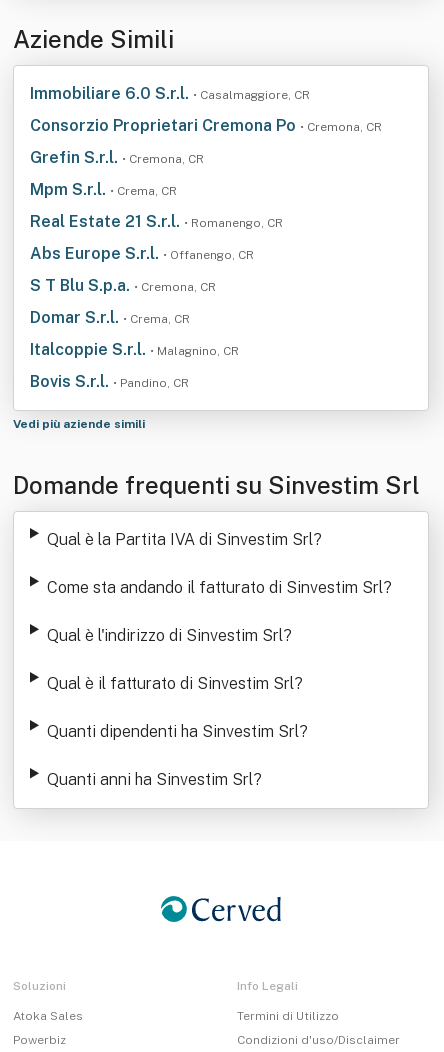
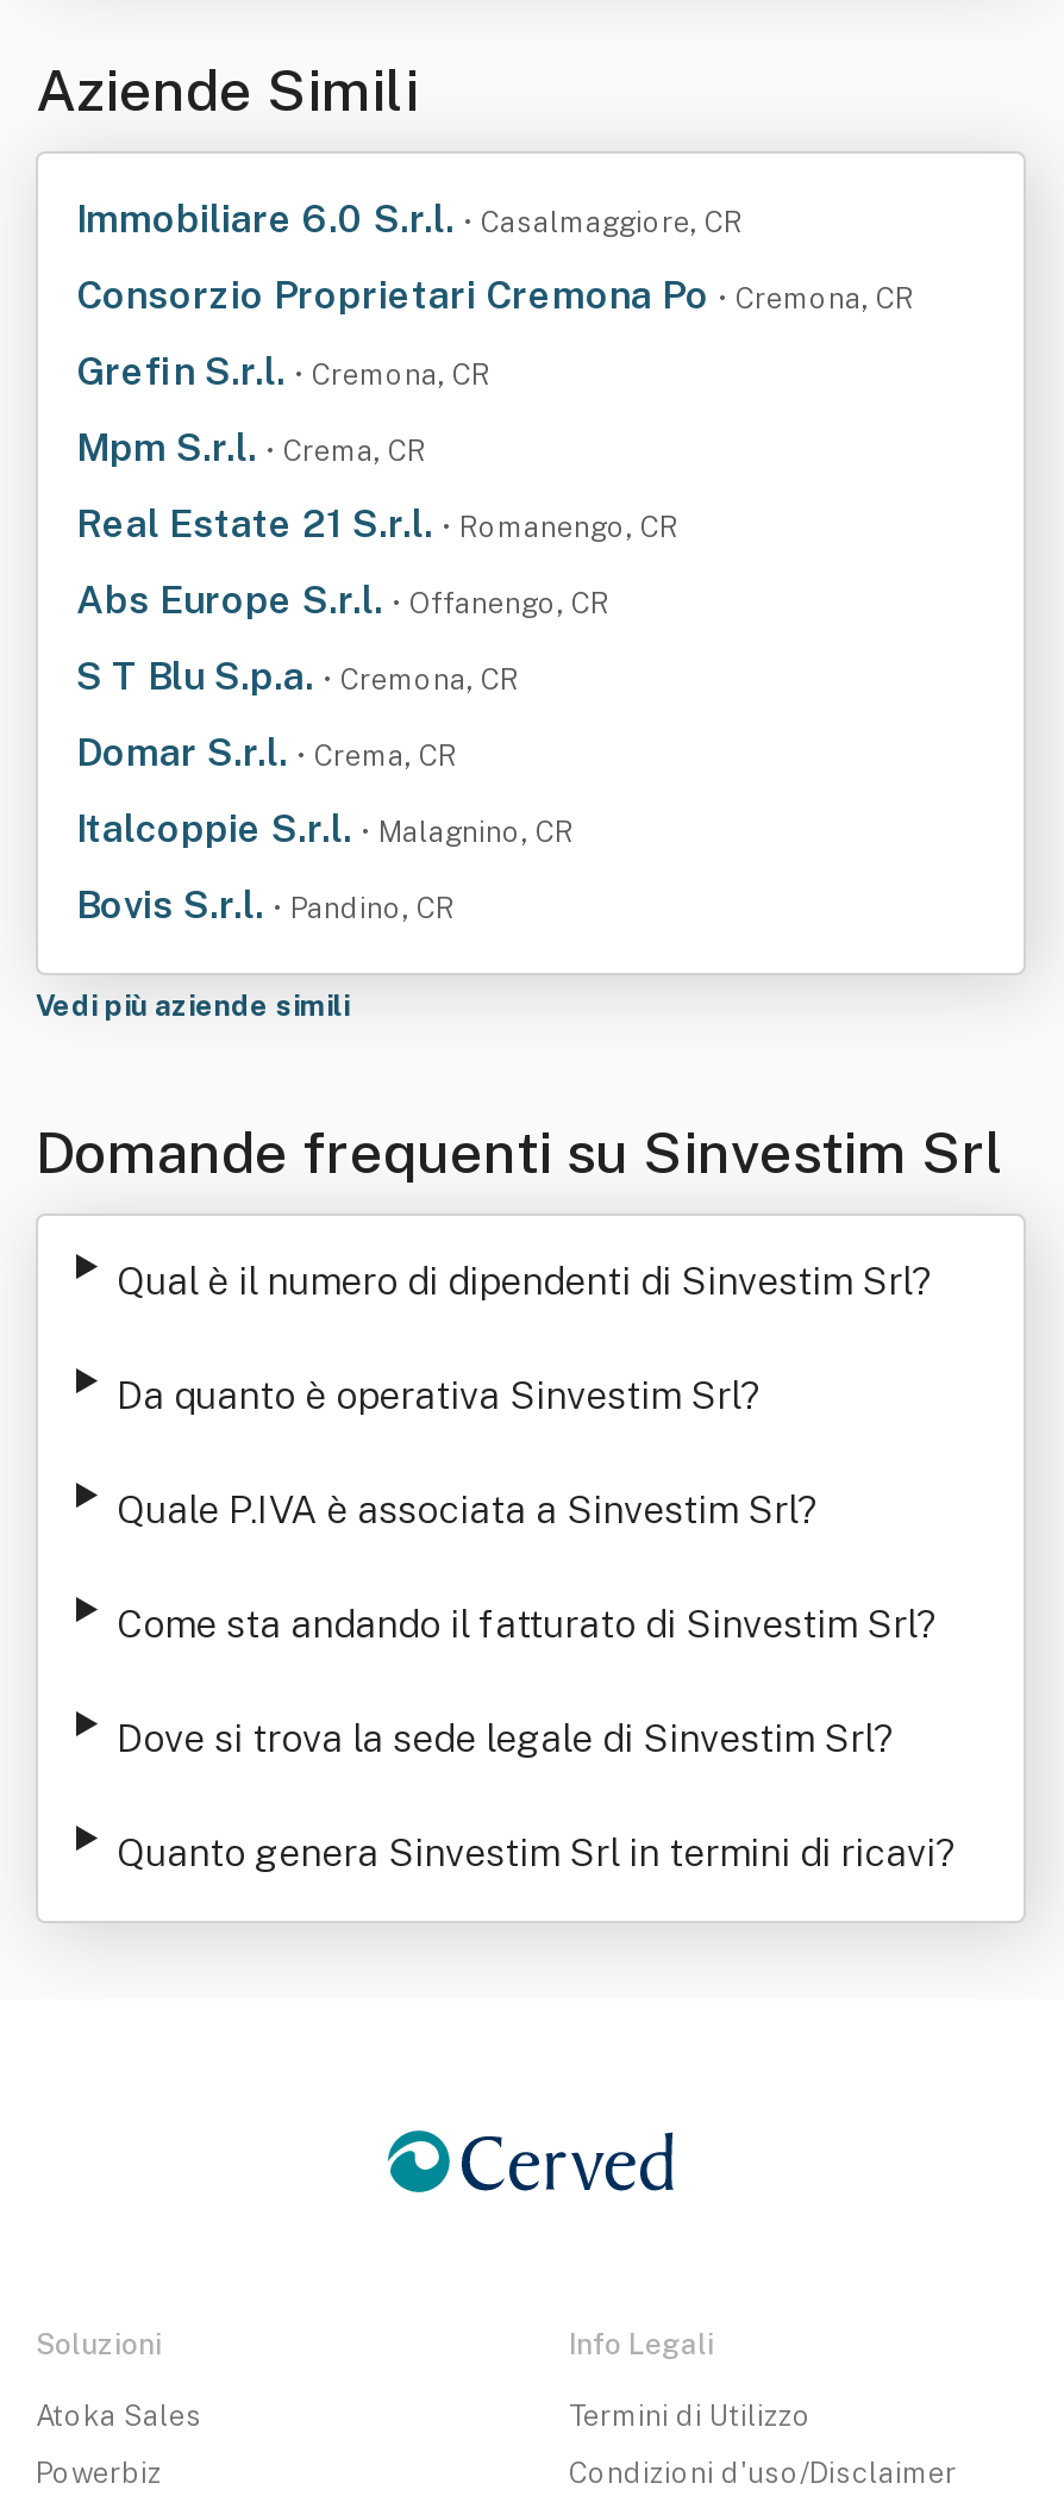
[47,530,322,549] Qual è la Partita IVA di Sinvestim Srl? -> [116,1259,933,1533] Qual è il numero di dipendenti di Sinvestim Srl? | Da quanto è operativa Sinvestim Srl? | Quale P.IVA è associata a Sinvestim Srl?
moved [47,578,392,597] -> [116,1602,938,1647]: Come sta andando il fatturato di Sinvestim Srl?
[47,626,308,789] Qual è l'indirizzo di Sinvestim Srl? | Qual è il fatturato di Sinvestim Srl? | Quanti dipendenti ha Sinvestim Srl? | Quanti anni ha Sinvestim Srl? -> [116,1716,957,1876] Dove si trova la sede legale di Sinvestim Srl? | Quanto genera Sinvestim Srl in termini di ricavi?

